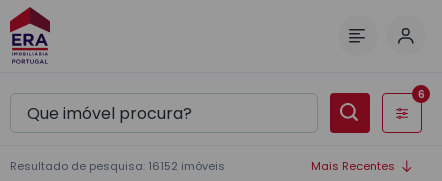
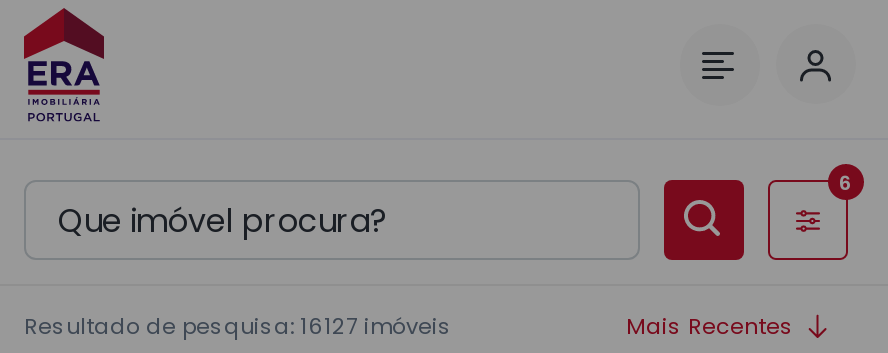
[10,158,225,174] Resultado de pesquisa 16152 imóveis -> [24,310,452,342] Resultado de pesquisa 16127 imóveis

